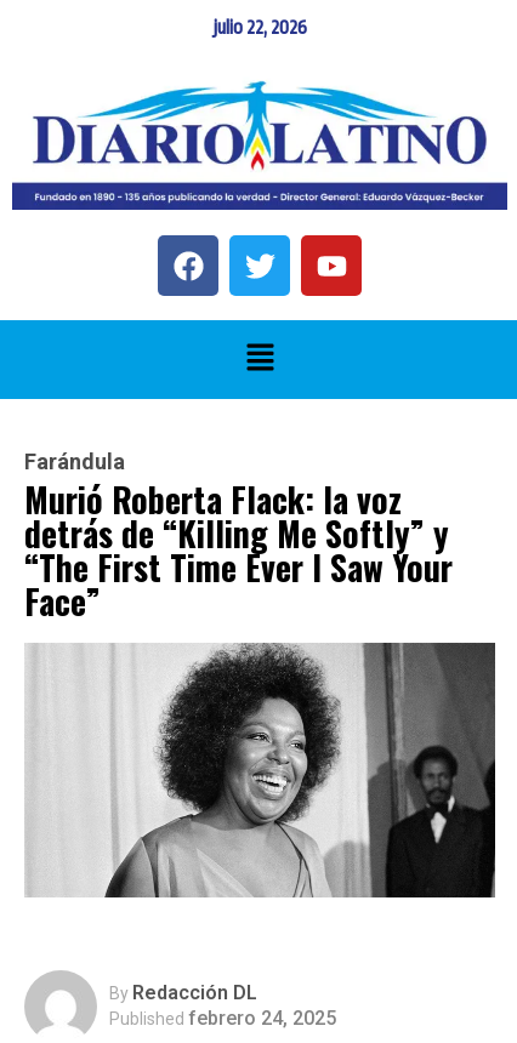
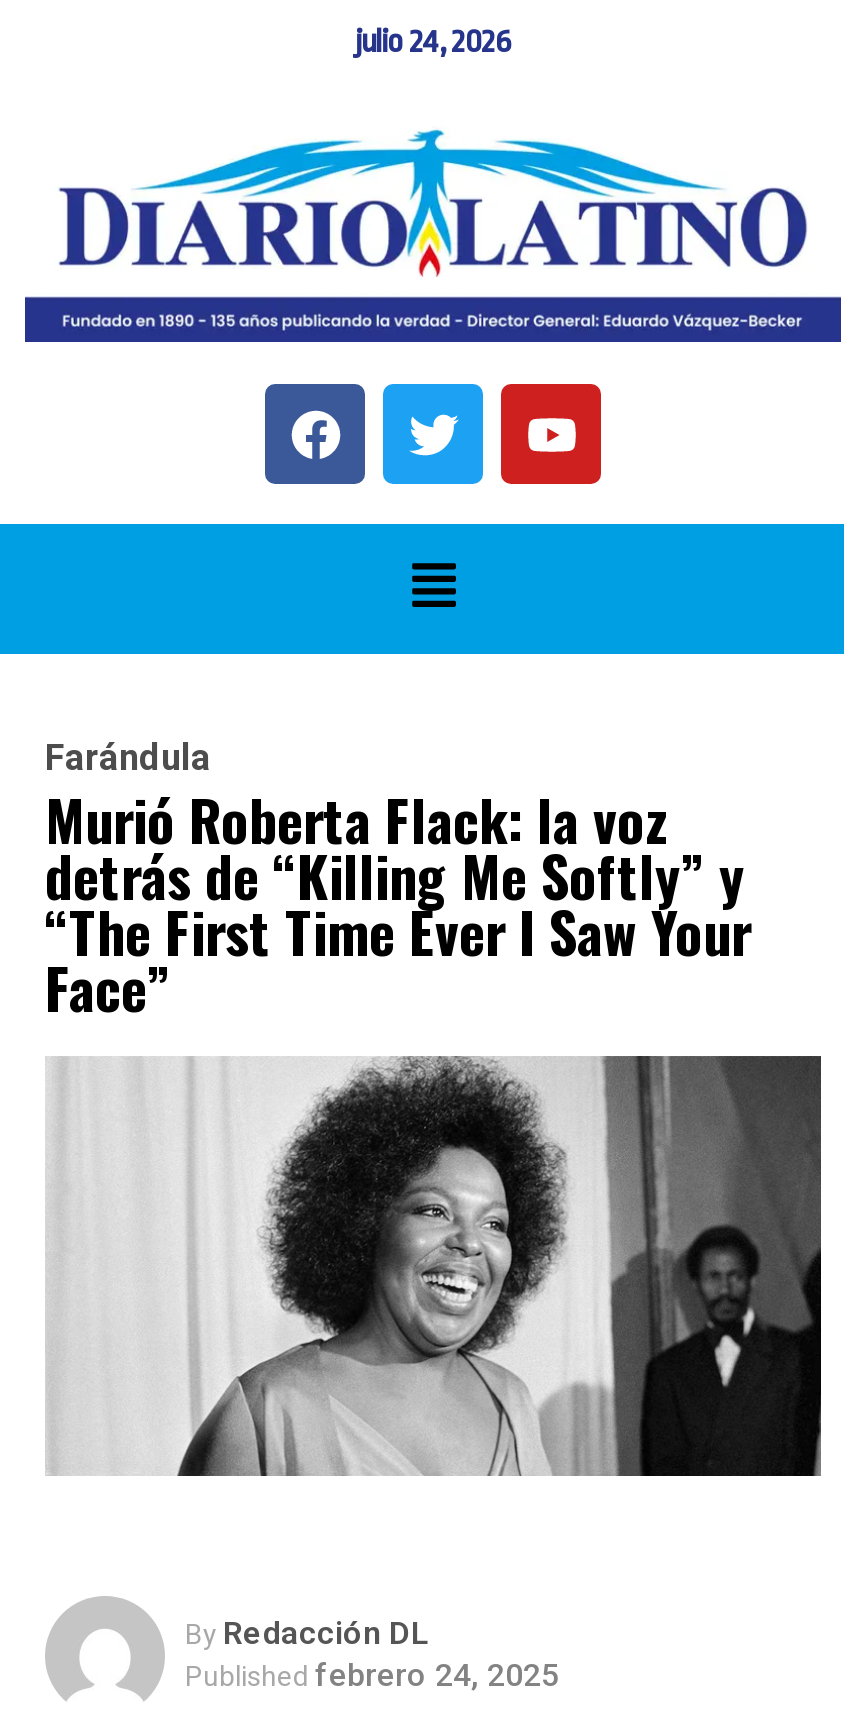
[213,17,306,39] julio 22, 2026 -> [355,24,511,60] julio 24, 2026

